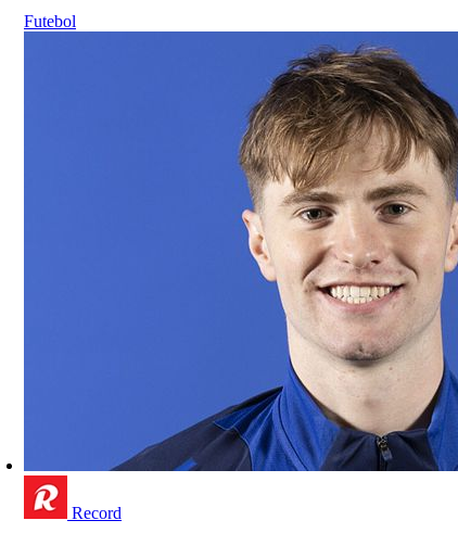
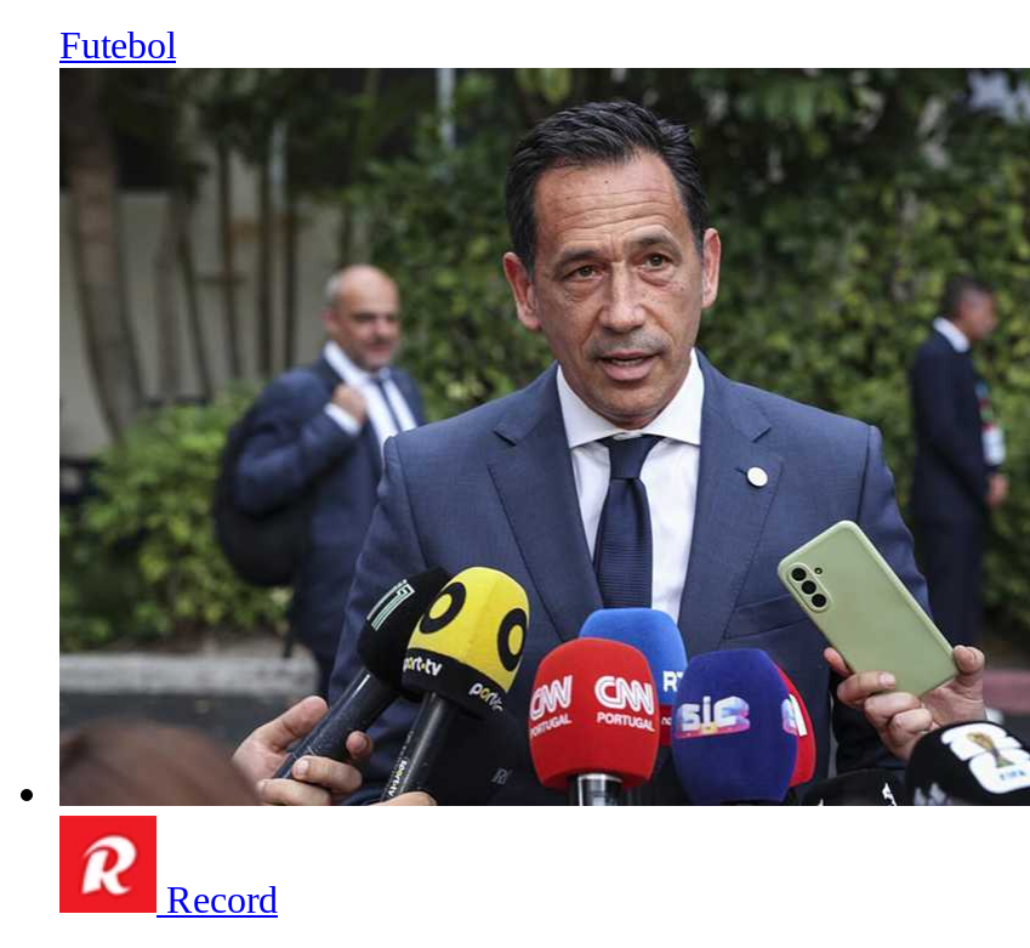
[23,30,455,472] [image] -> [57,66,1023,808] [image]

